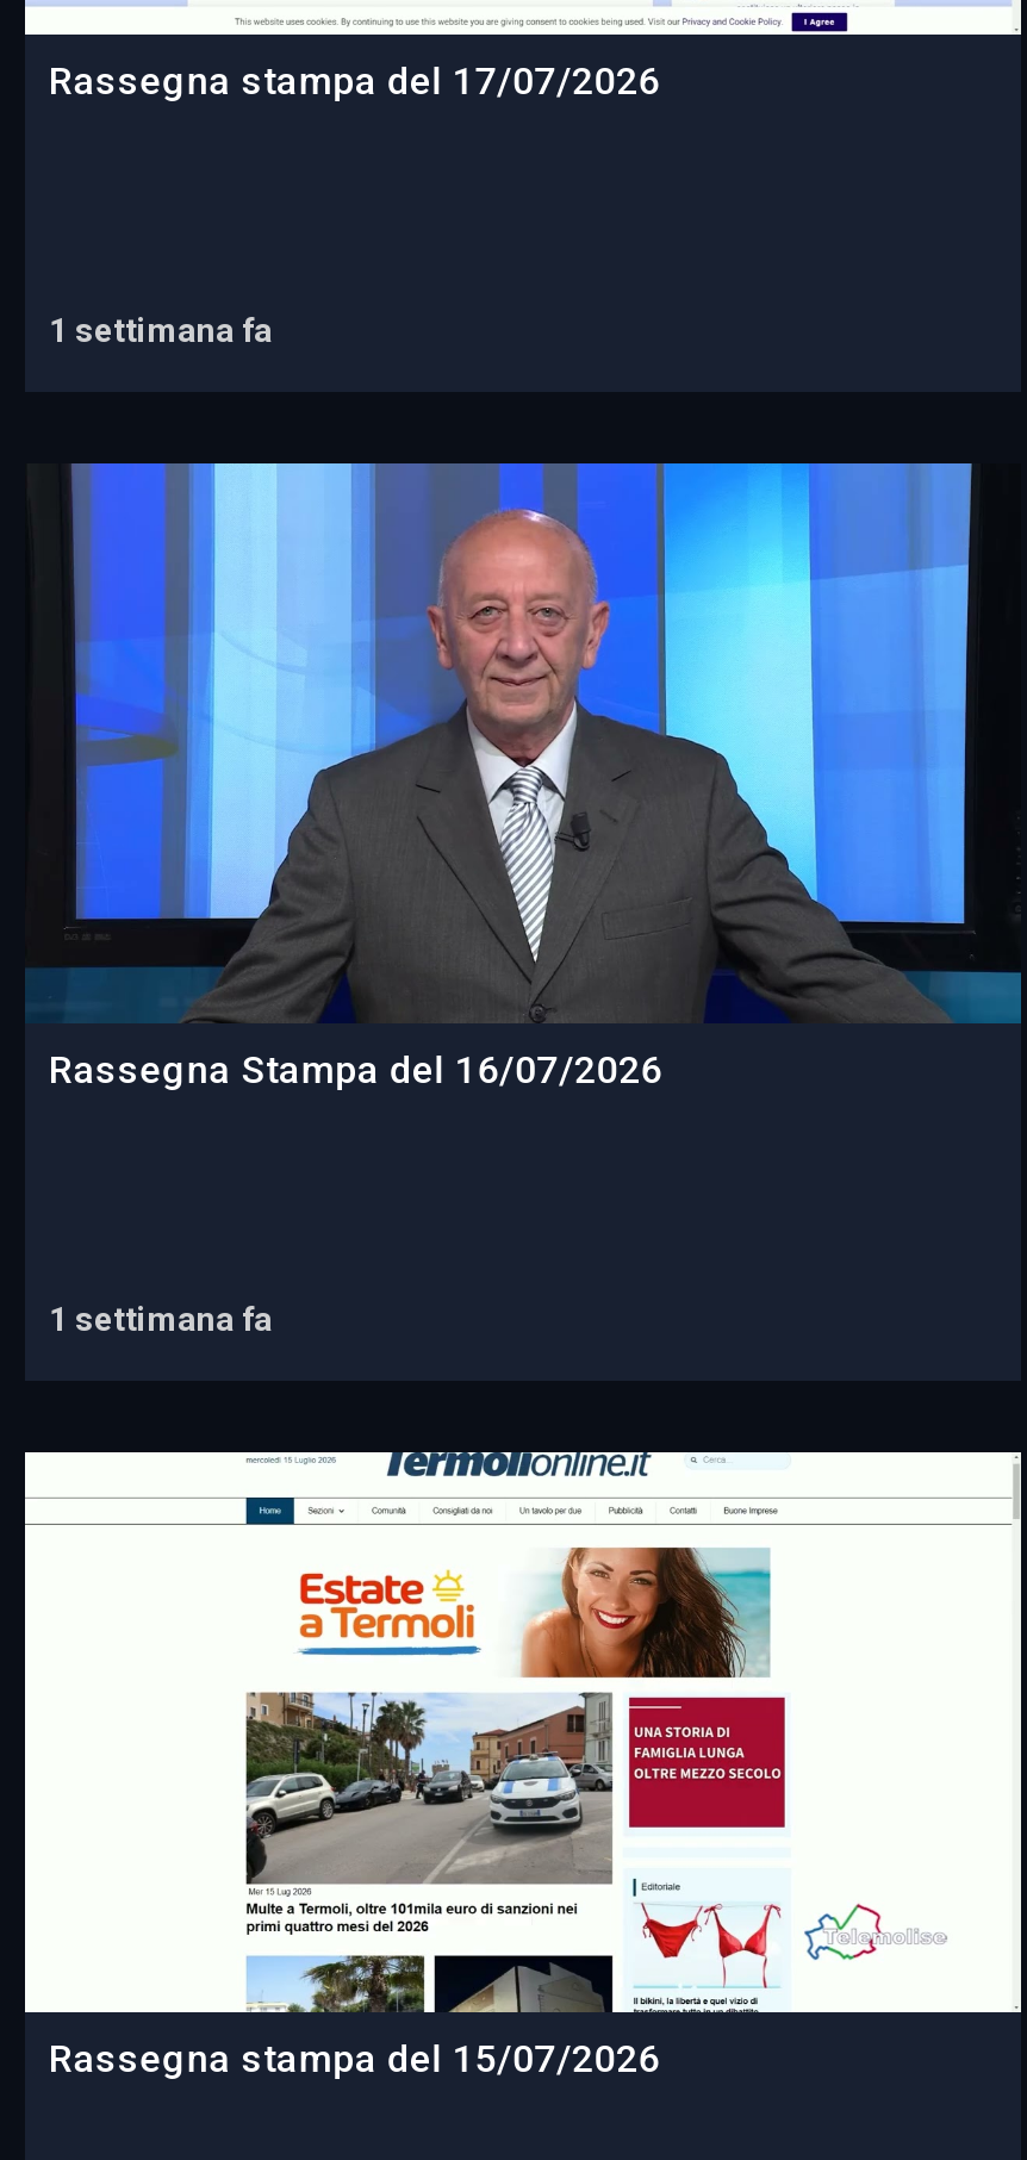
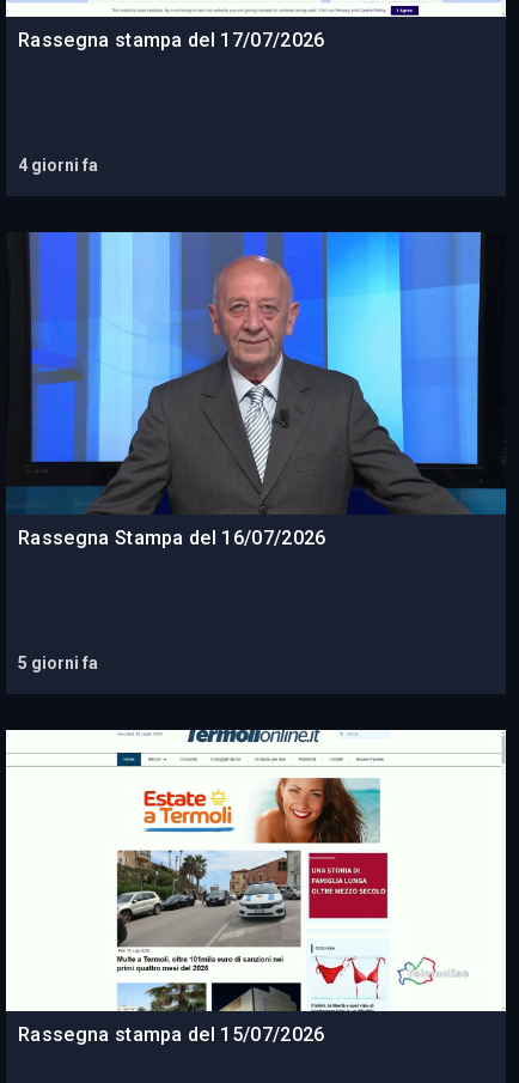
[49,311,273,349] 1 settimana fa -> [18,156,98,175] 4 giorni fa
[49,1300,273,1338] 1 settimana fa -> [18,653,98,672] 5 giorni fa

